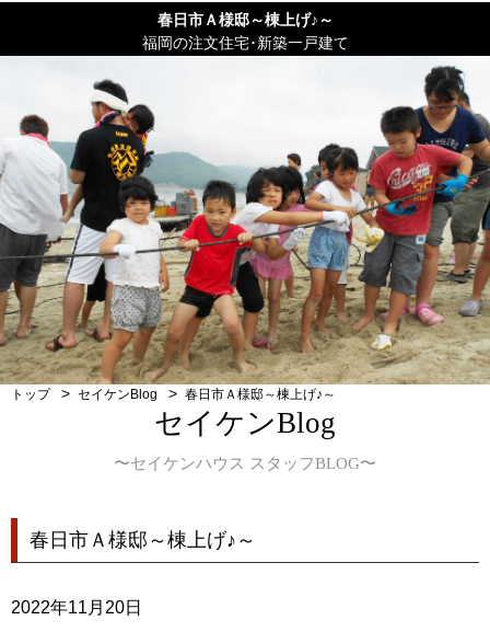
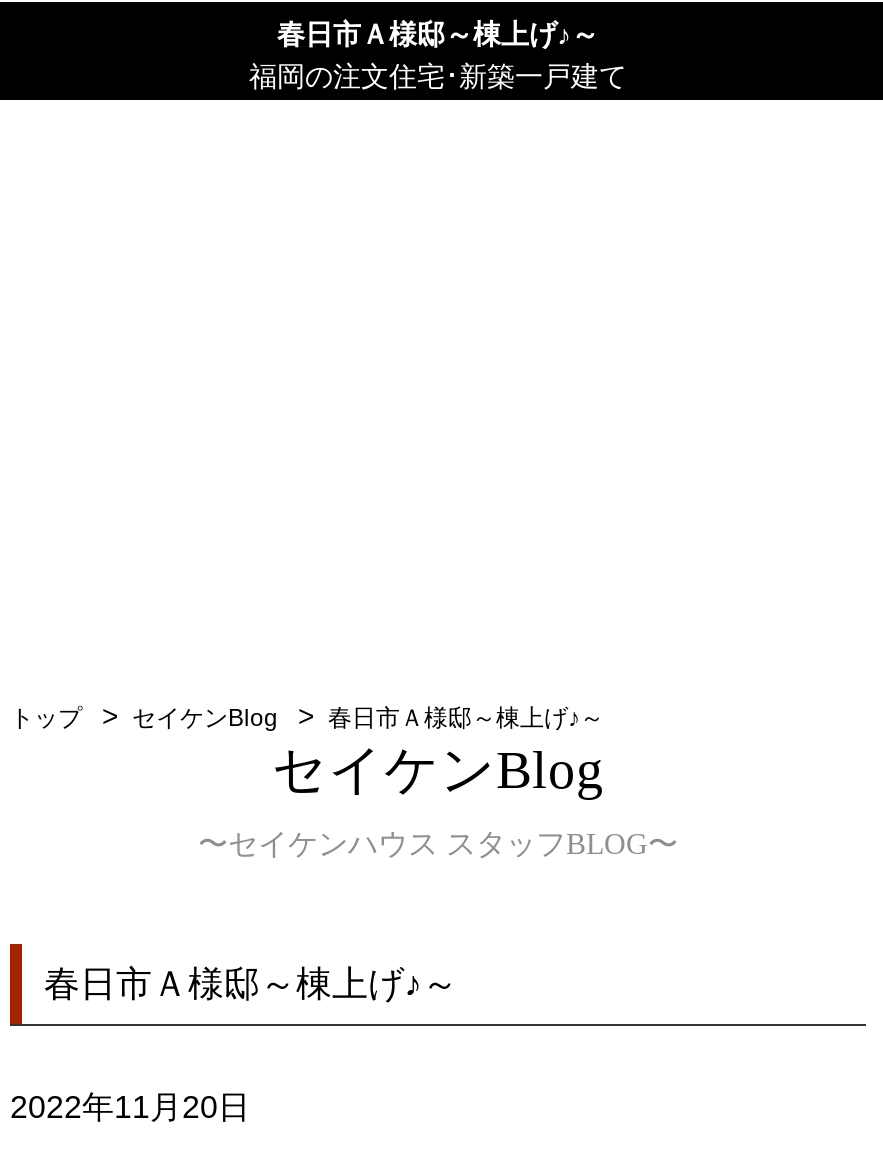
[3,65,487,386] [image] -> none

